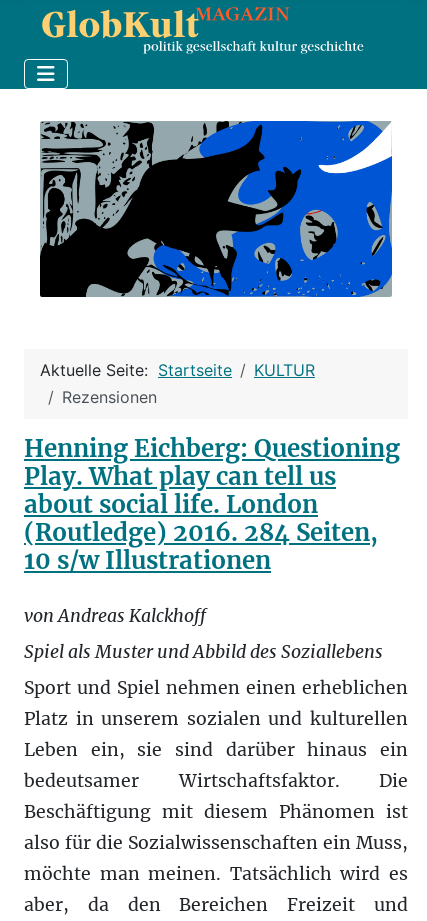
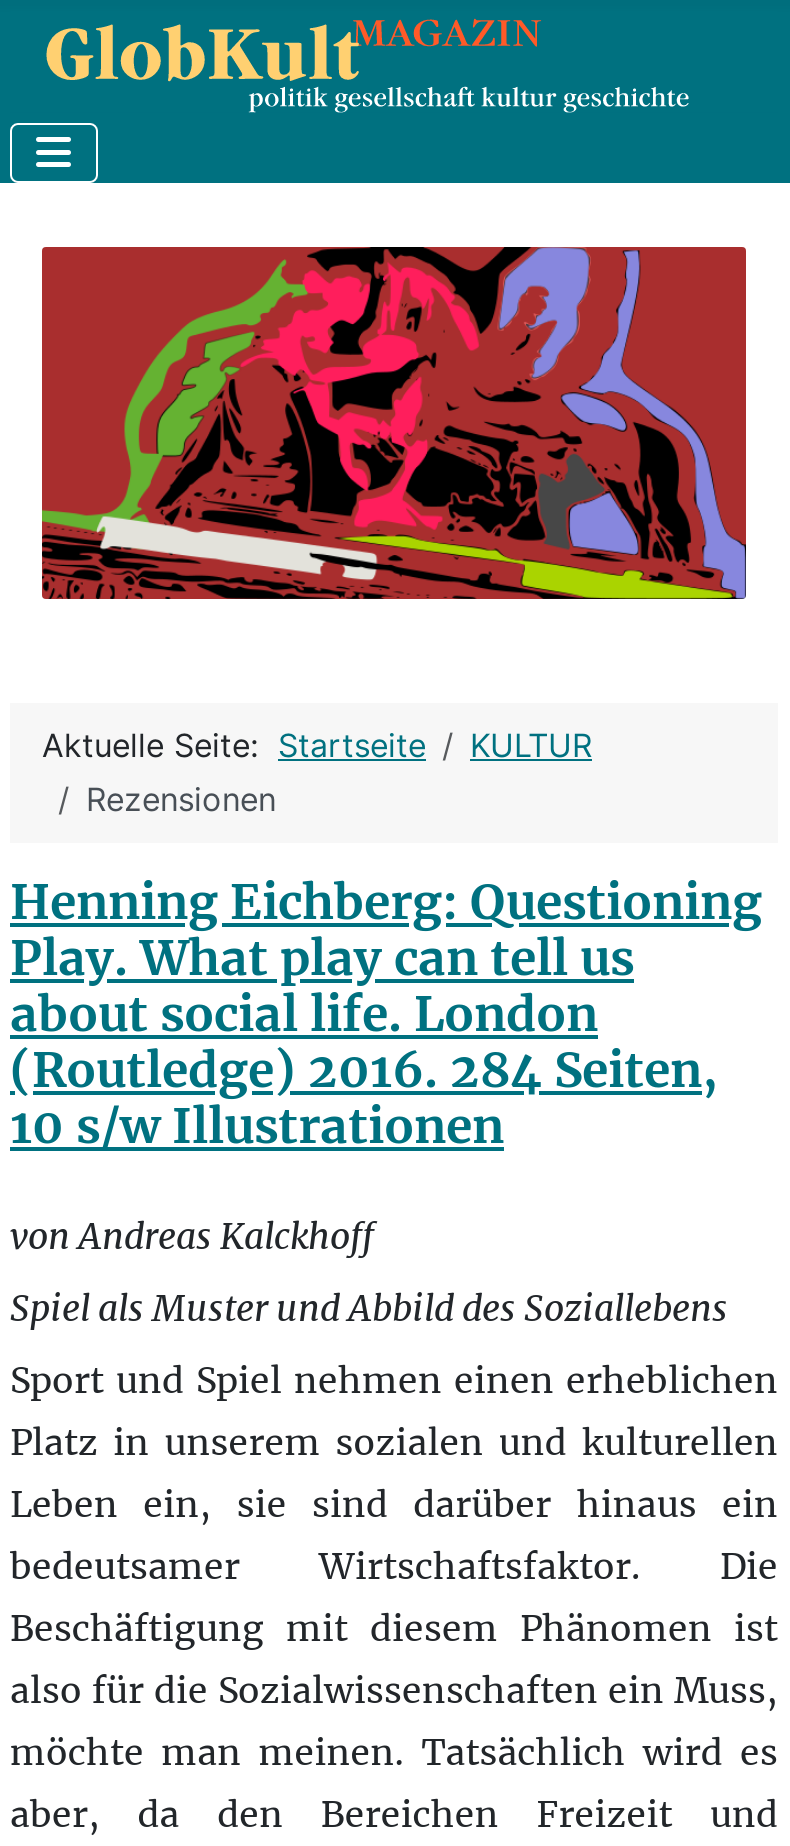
[39,120,393,298] [image] -> [40,245,748,601] [image]

